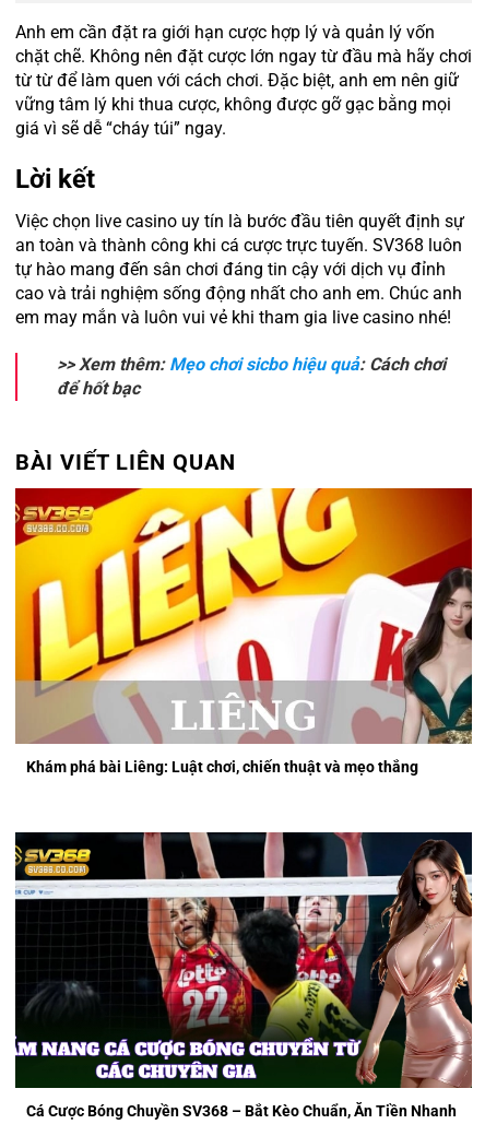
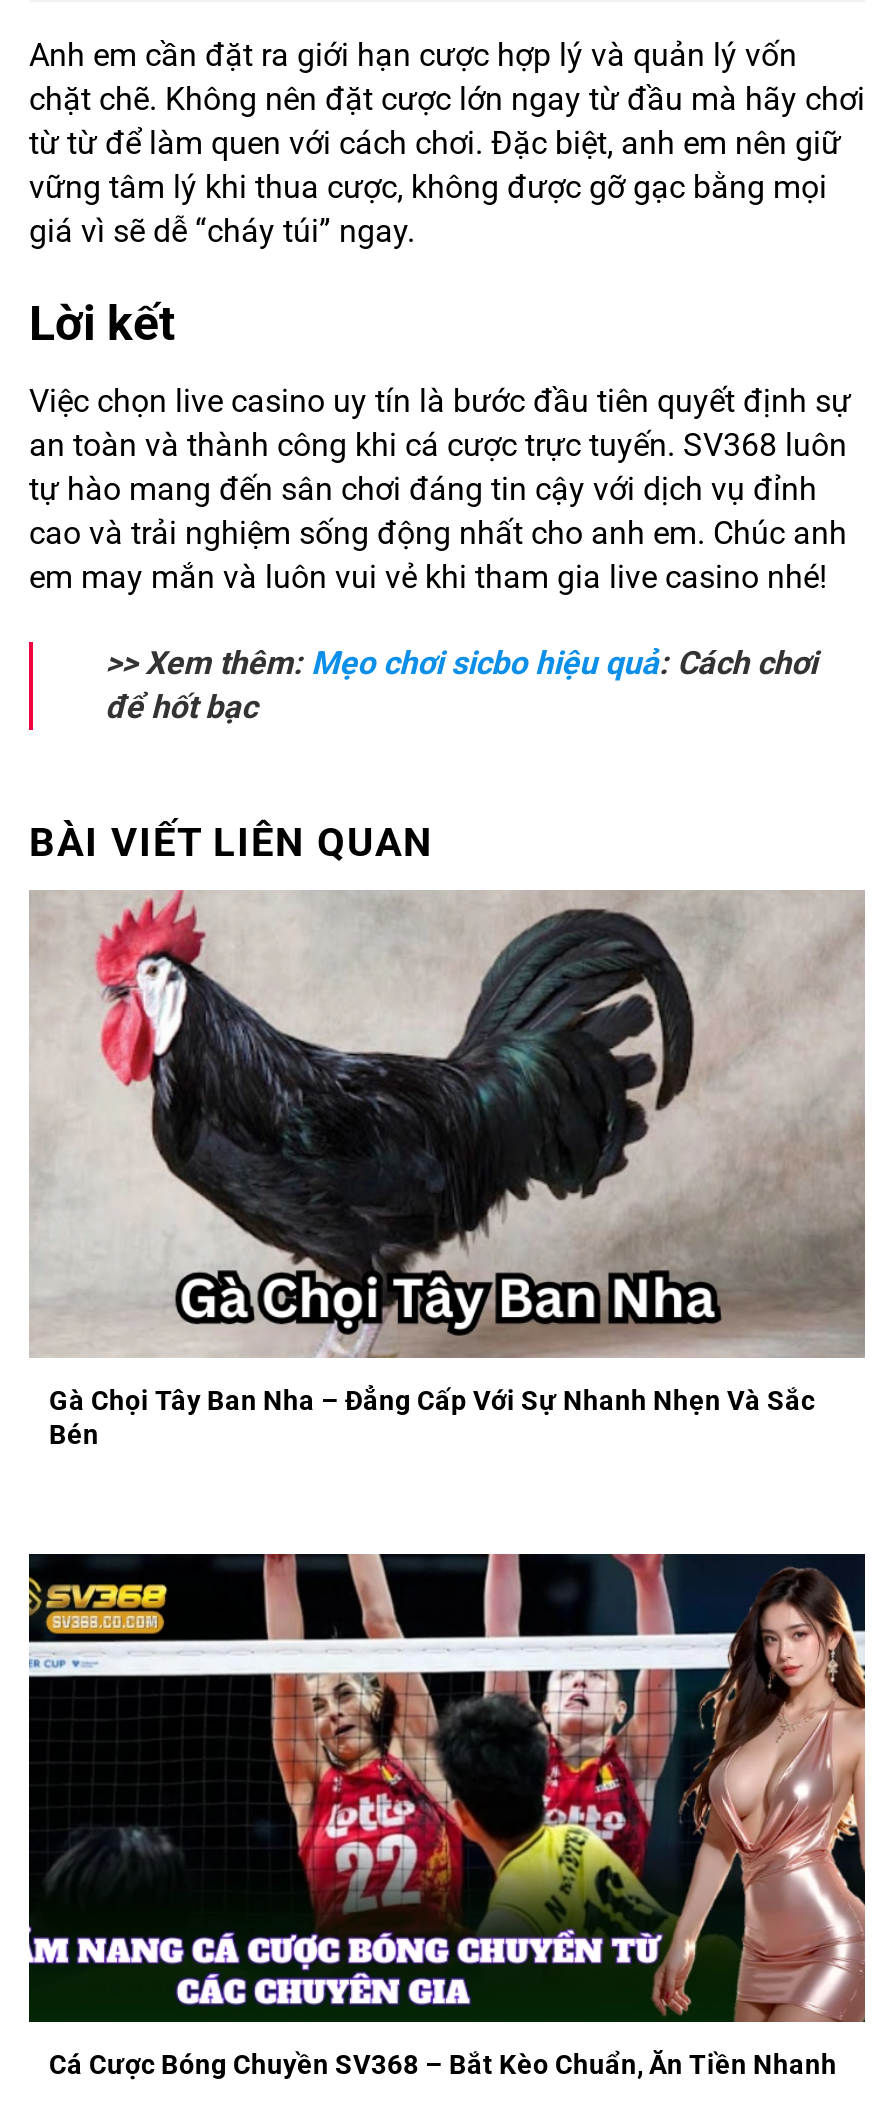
[14,487,473,775] [image] | Khám phá bài Liêng: Luật chơi, chiến thuật và mẹo thắng -> [29,890,867,1449] [image] | Gà Chọi Tây Ban Nha – Đẳng Cấp Với Sự Nhanh Nhẹn Và Sắc | Bén

